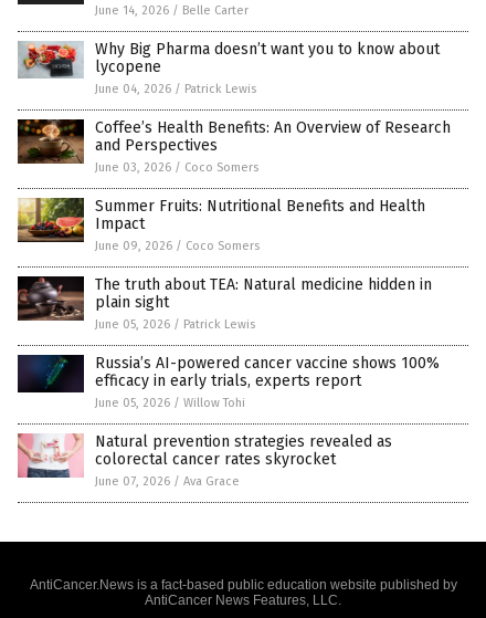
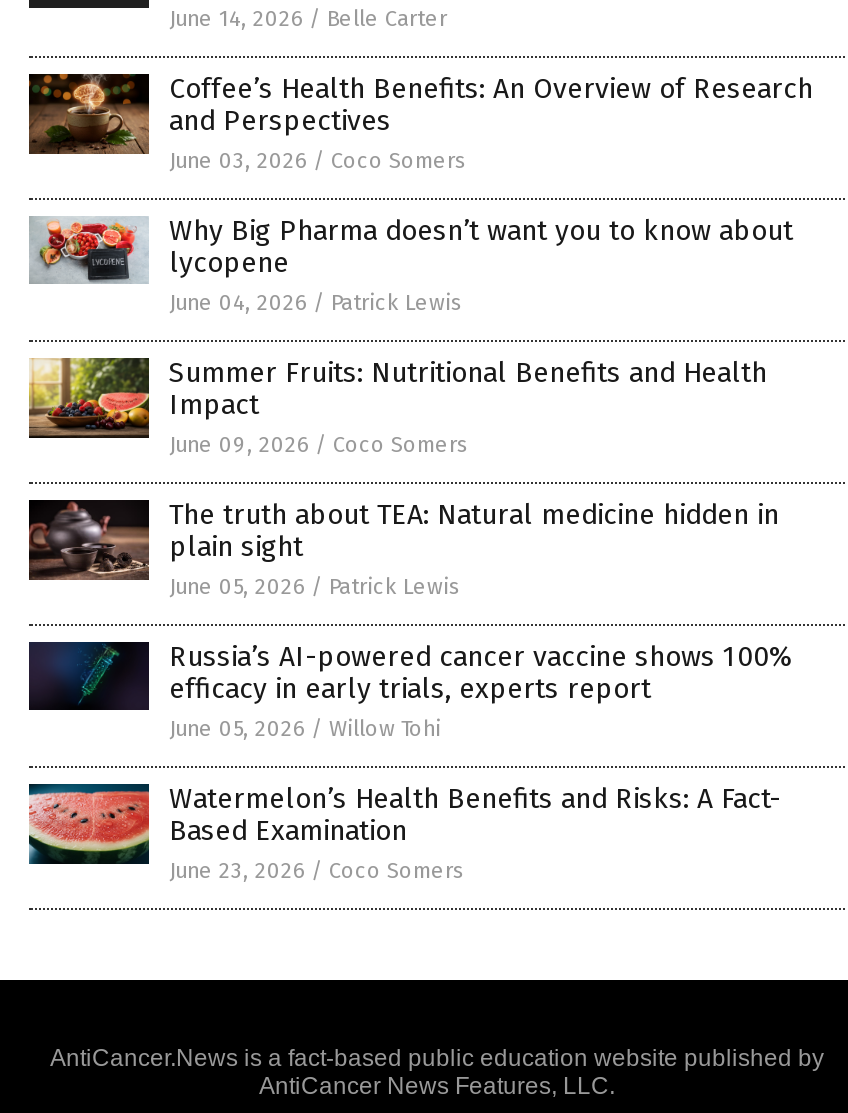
moved [18,35,440,96] -> [29,206,793,316]: [image] | Why Big Pharma doesn’t want you to know about | lycopene | June 04, 2026 / Patrick Lewis
moved [18,118,451,175] -> [29,72,813,174]: [image] | Coffee’s Health Benefits: An Overview of Research | and Perspectives | June 03, 2026 / Coco Somers
[17,432,392,489] [image] | Natural prevention strategies revealed as | colorectal cancer rates skyrocket | June 07, 2026 / Ava Grace -> [27,782,781,884] [image] | Watermelon’s Health Benefits and Risks: A Fact- | Based Examination | June 23, 2026 / Coco Somers

